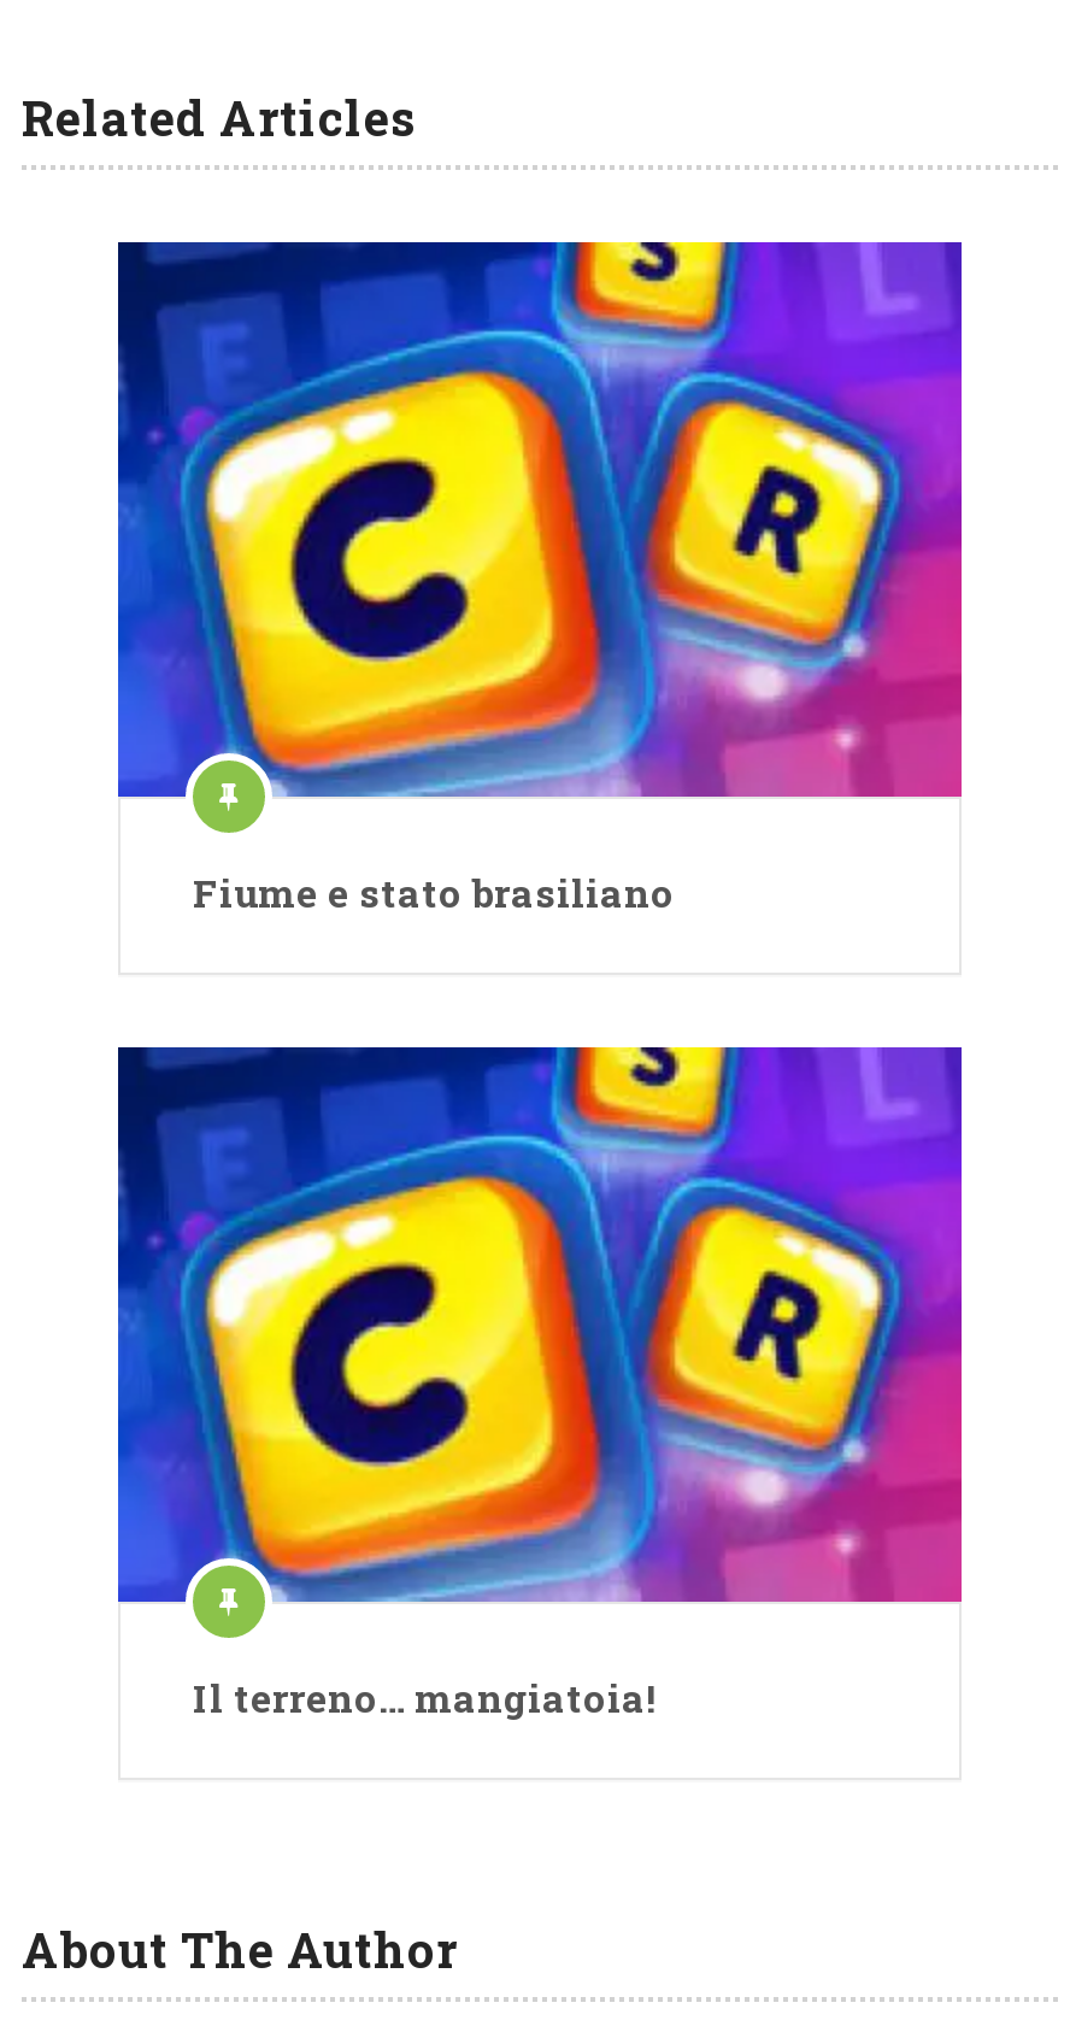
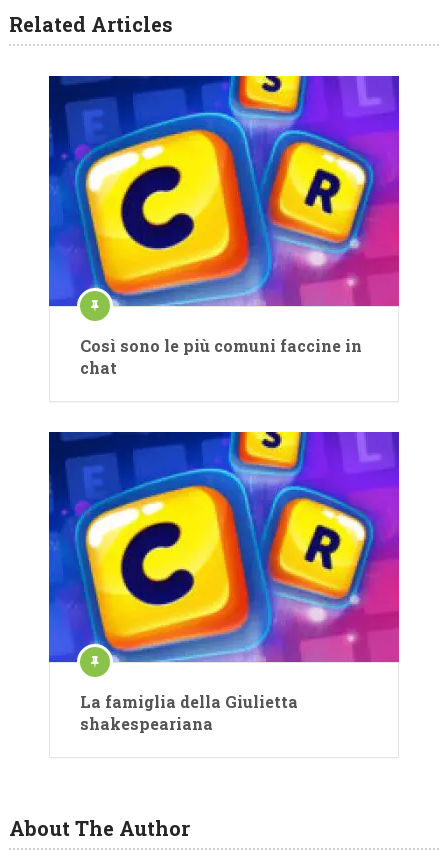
[193,867,675,918] Fiume e stato brasiliano -> [80,335,362,378] Così sono le più comuni faccine in | chat
moved [118,1045,962,1604] -> [49,431,399,663]: [image]
[193,1672,655,1723] Il terreno… mangiatoia! -> [80,691,298,734] La famiglia della Giulietta | shakespeariana

